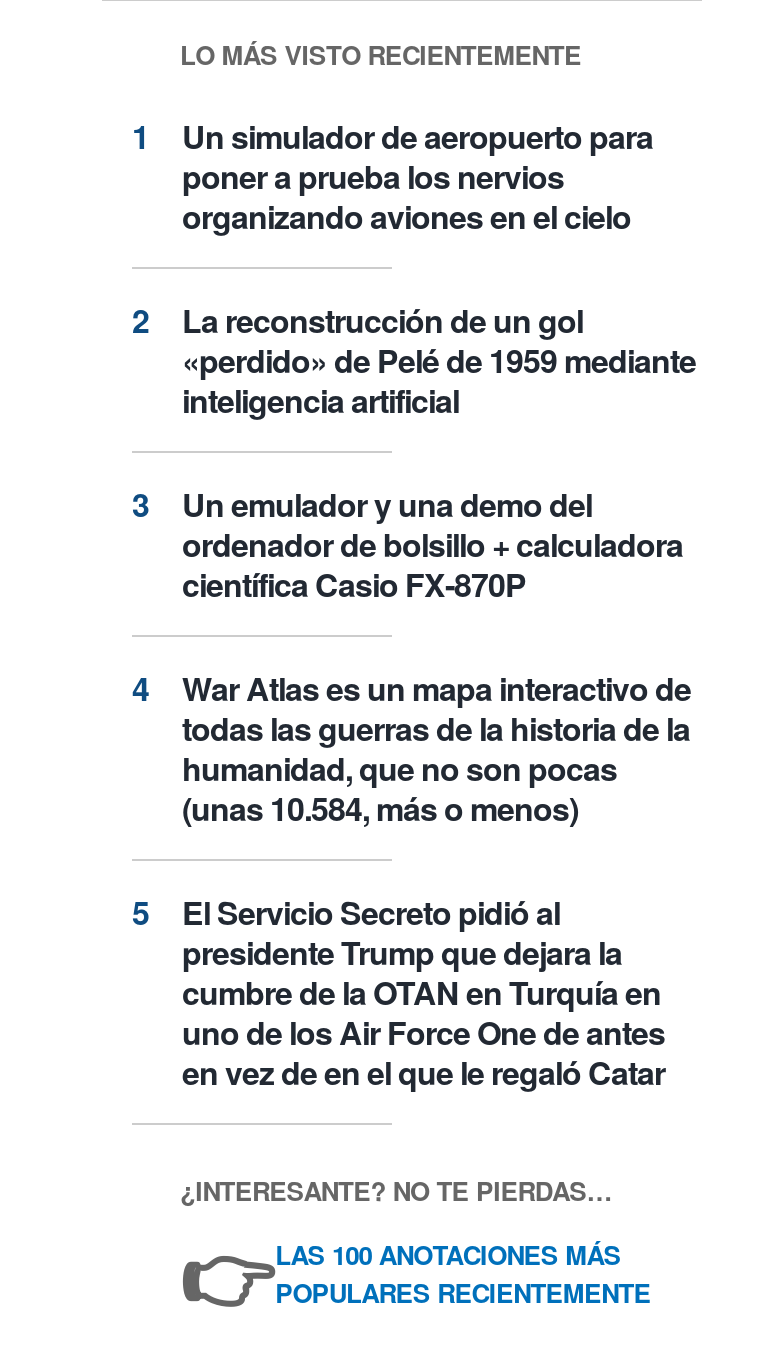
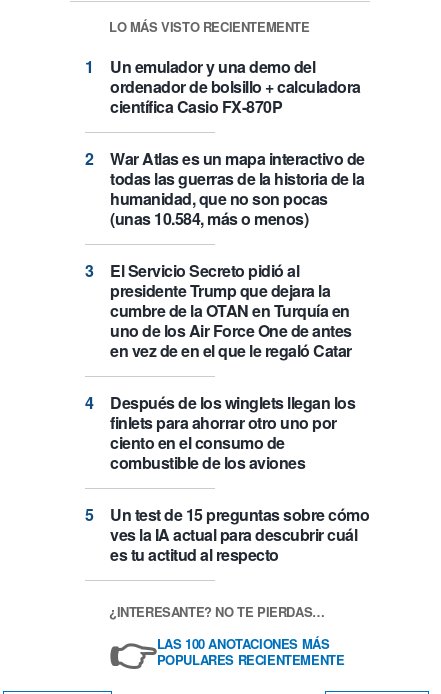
[182,113,696,423] Un simulador de aeropuerto para | poner a prueba los nervios | organizando aviones en el cielo | La reconstrucción de un gol | «perdido» de Pelé de 1959 mediante | inteligencia artificial -> none
moved [182,481,691,1095] -> [110,55,364,362]: Un emulador y una demo del | ordenador de bolsillo + calculadora | científica Casio FX-870P | ... | uno de los Air Force One de antes | en vez de en el que le regaló Catar
none -> [110,391,369,566] Después de los winglets llegan los | finlets para ahorrar otro uno por | ciento en el consumo de | combustible de los aviones | Un test de 15 preguntas sobre cómo | ves la IA actual para descubrir cuál | es tu actitud al respecto

